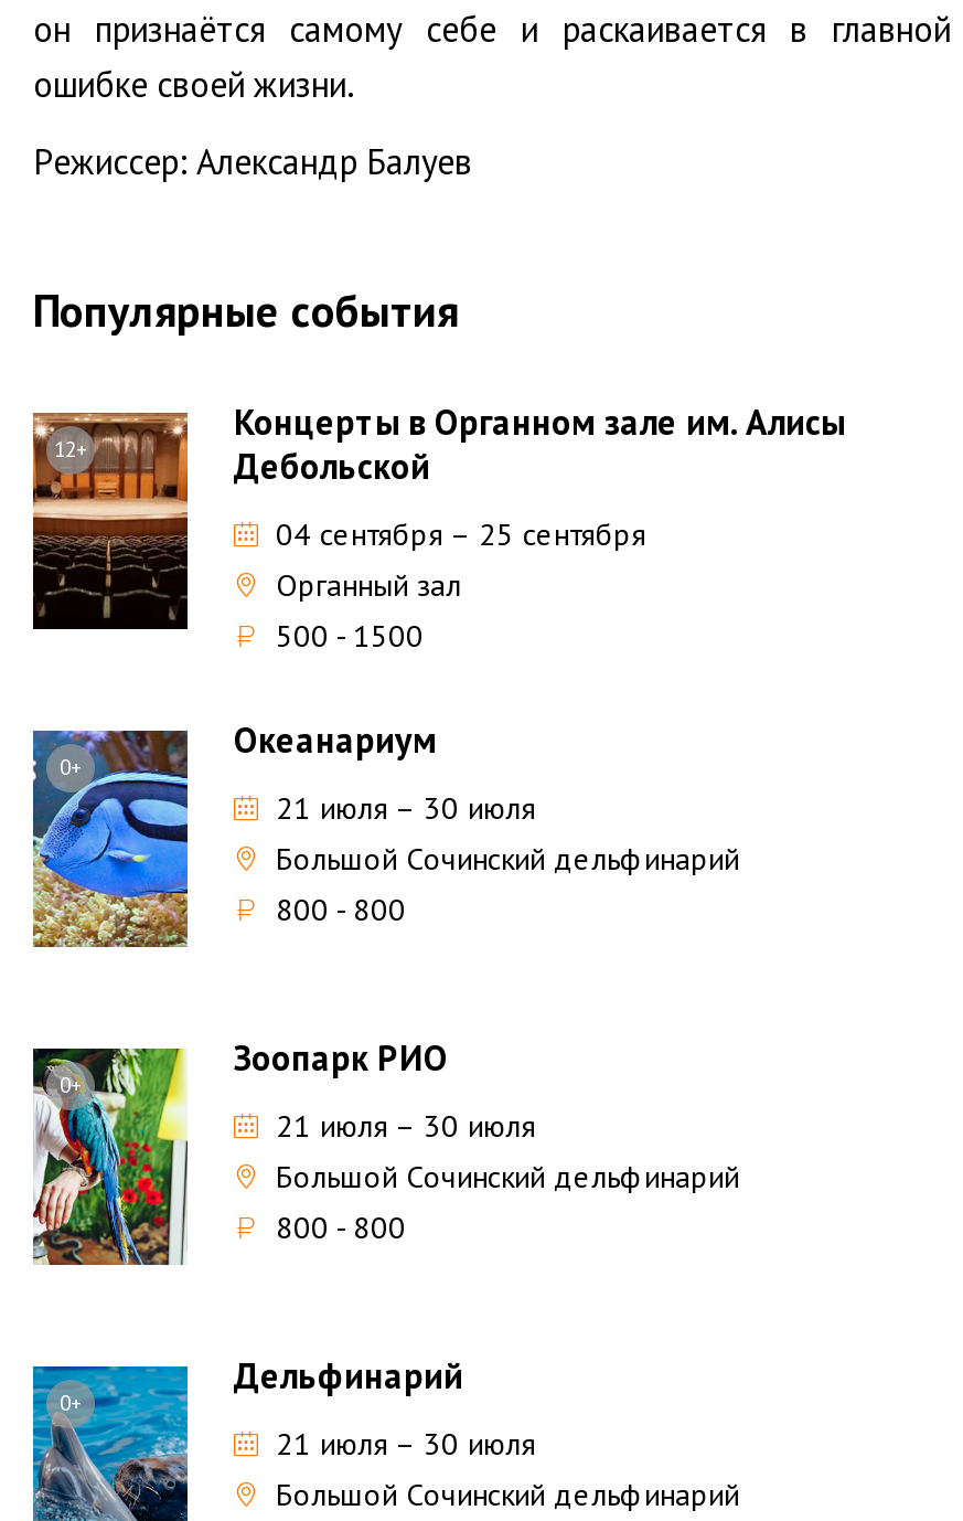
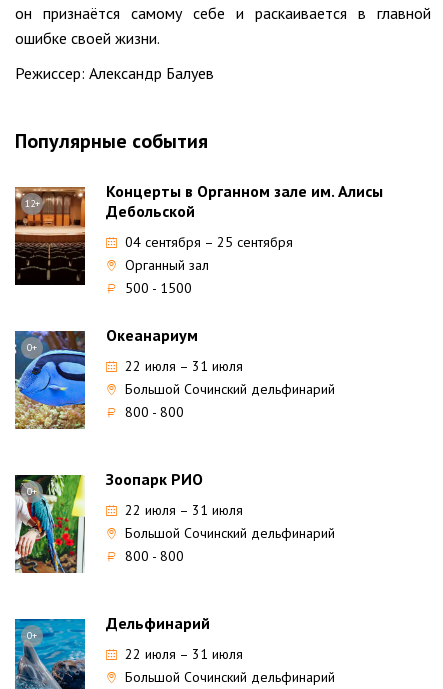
[276,789,536,828] 21 июля – 30 июля -> [125,357,243,375] 22 июля – 31 июля
[276,1106,536,1146] 21 июля – 30 июля -> [125,501,243,519] 22 июля – 31 июля
[276,1424,536,1464] 21 июля – 30 июля -> [125,645,243,663] 22 июля – 31 июля

